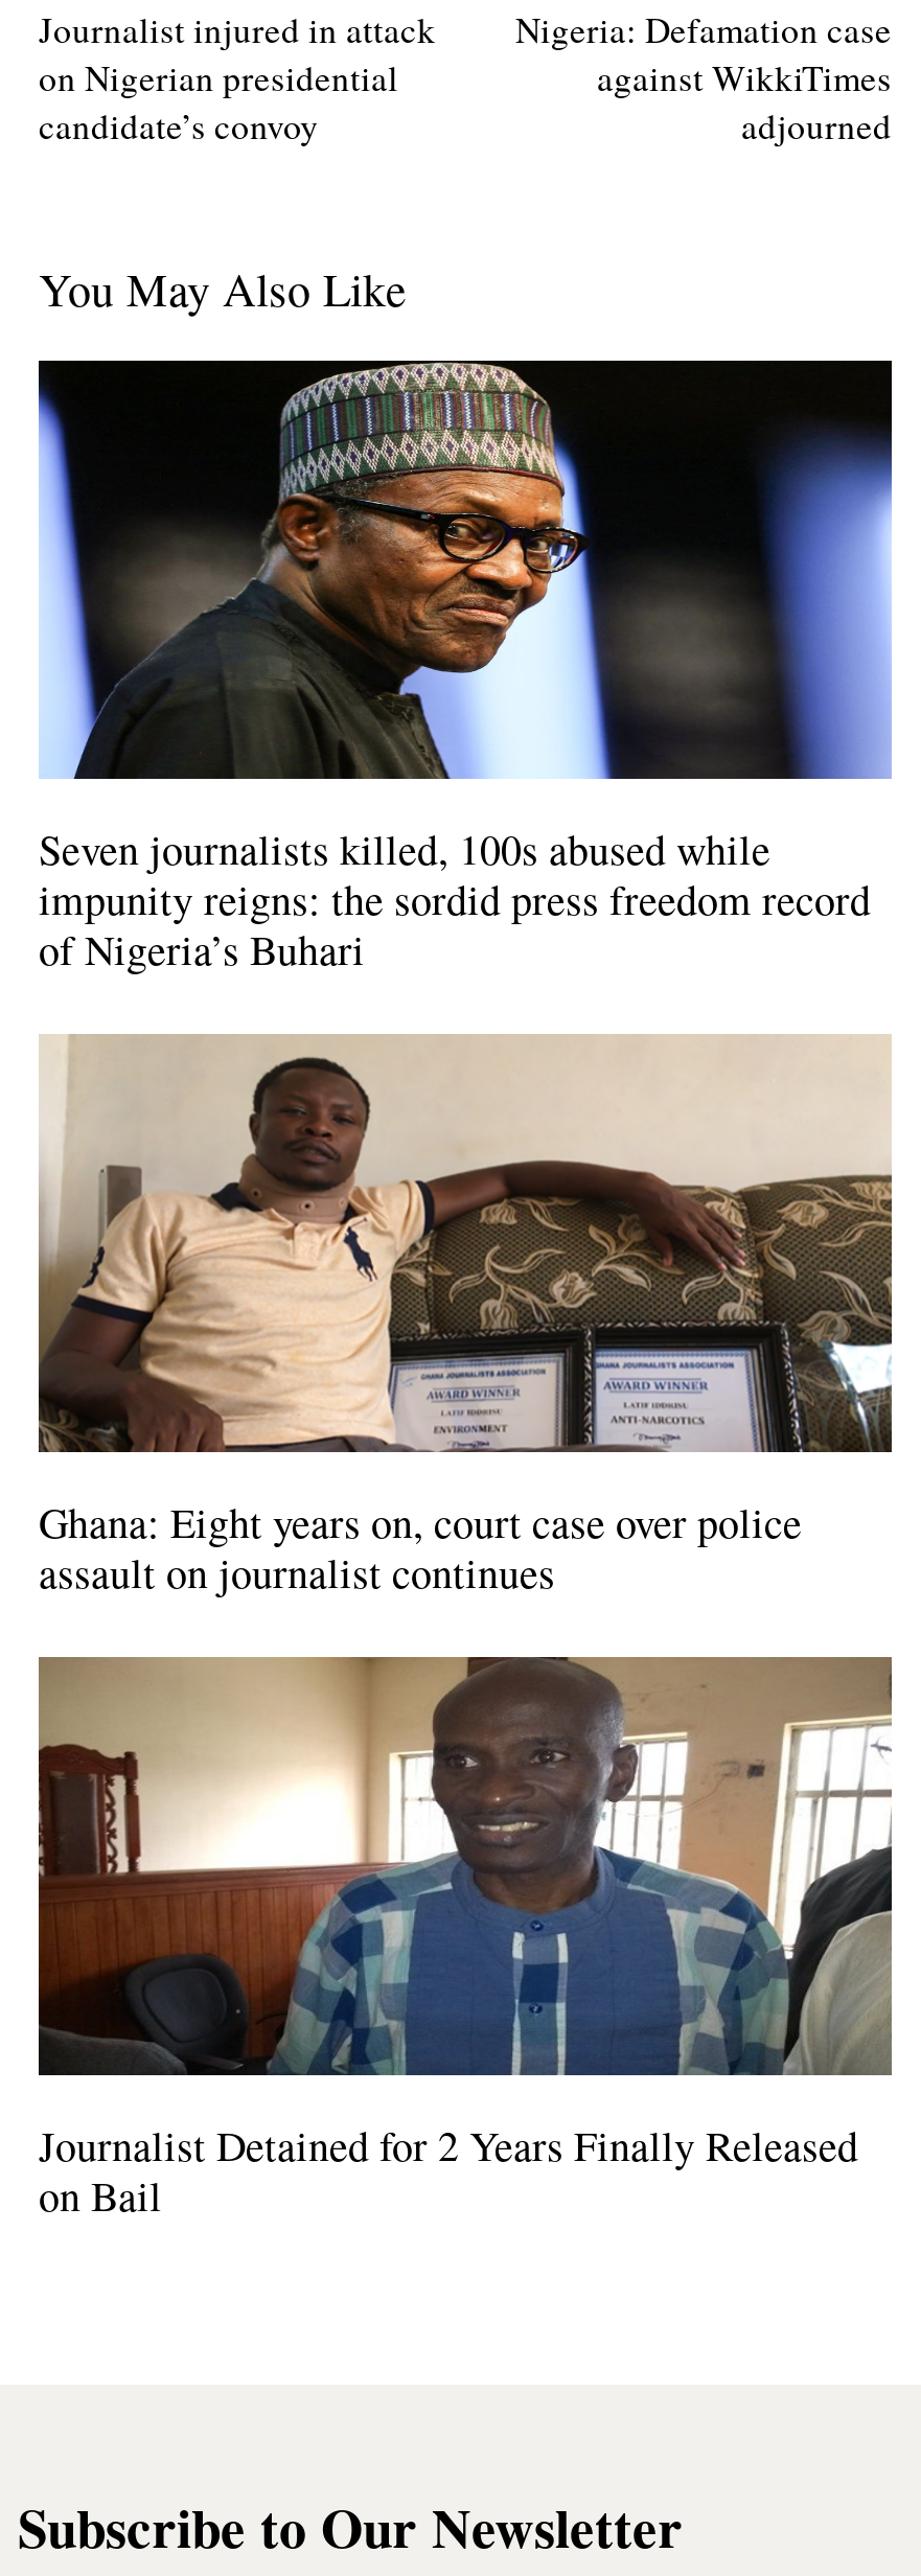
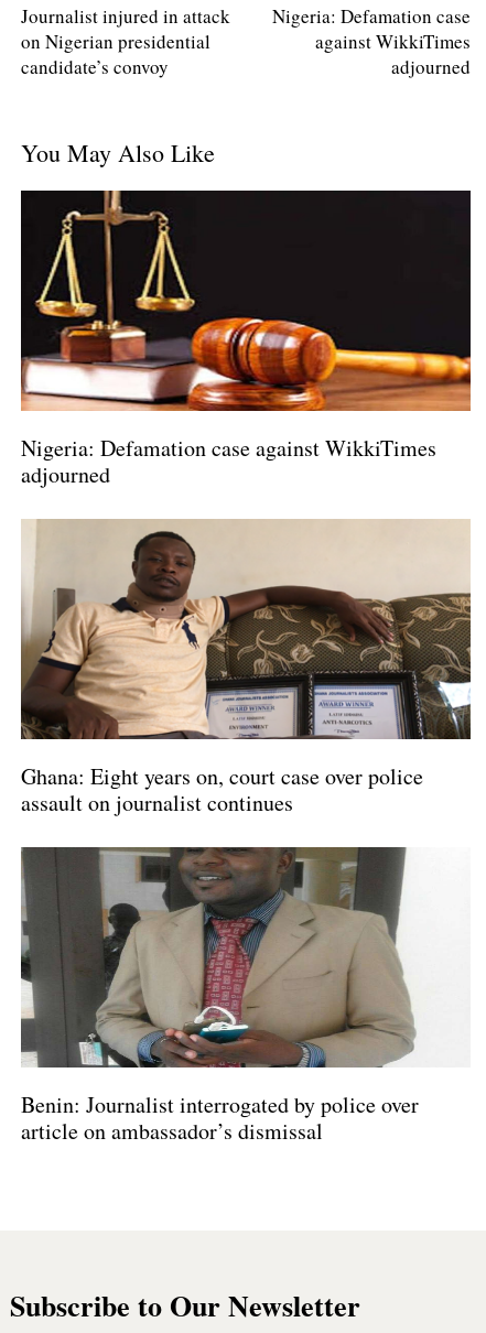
[37,358,894,977] [image] | Seven journalists killed, 100s abused while | impunity reigns: the sordid press freedom record | of Nigeria’s Buhari -> [20,189,472,489] [image] | Nigeria: Defamation case against WikkiTimes | adjourned
[37,1656,894,2224] [image] | Journalist Detained for 2 Years Finally Released | on Bail -> [21,846,471,1145] [image] | Benin: Journalist interrogated by police over | article on ambassador’s dismissal

